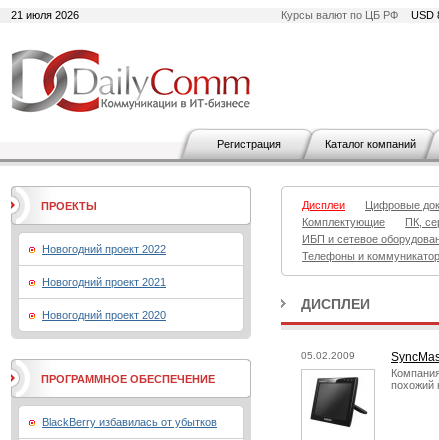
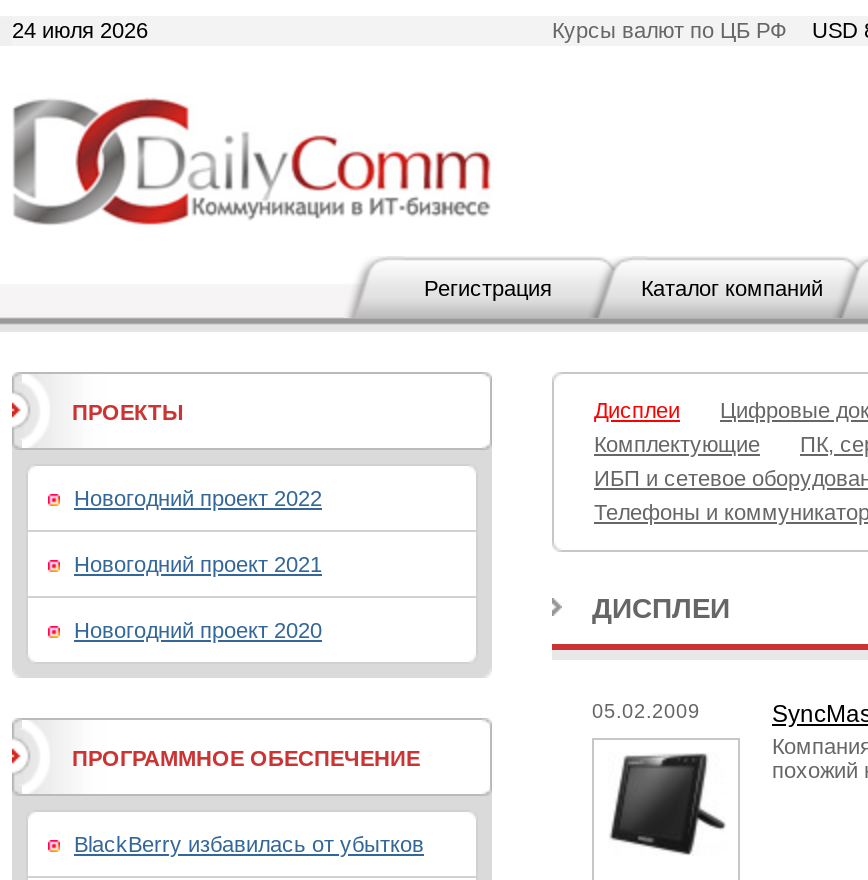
[11,9,79,21] 21 июля 2026 -> [12,18,148,42] 24 июля 2026

